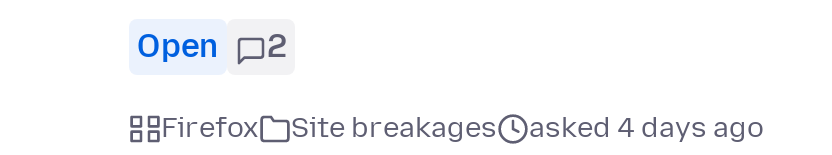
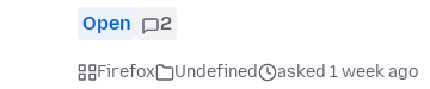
[291,112,763,146] Site breakages | asked 4 days ago -> [174,62,418,82] Undefined | asked 1 week ago

